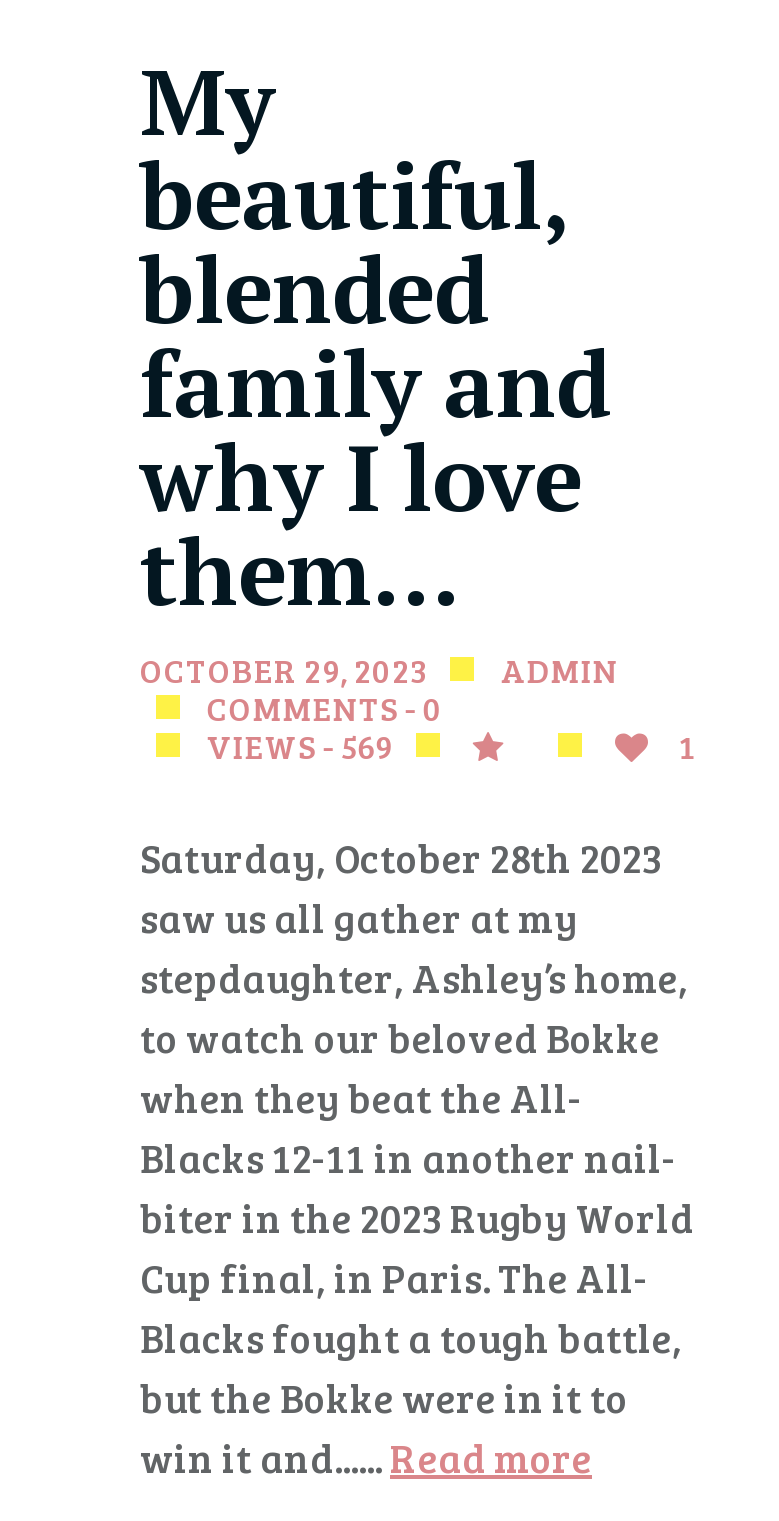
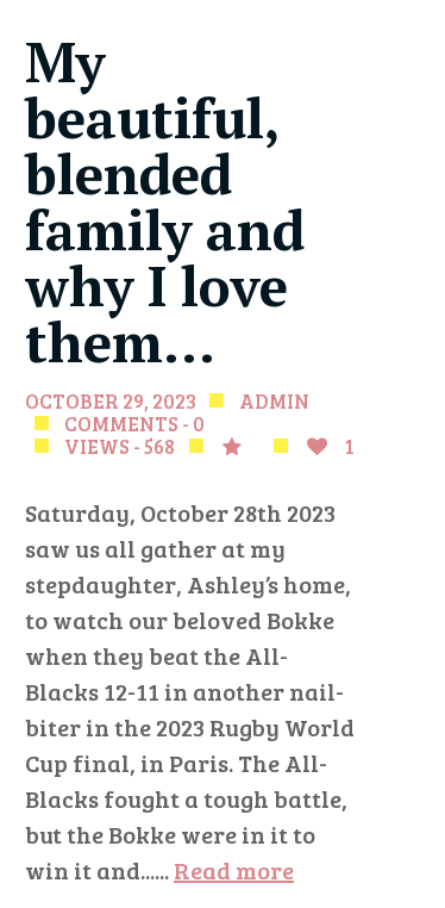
[207,722,393,768] VIEWS - 569 -> [65,432,175,460] VIEWS - 568

